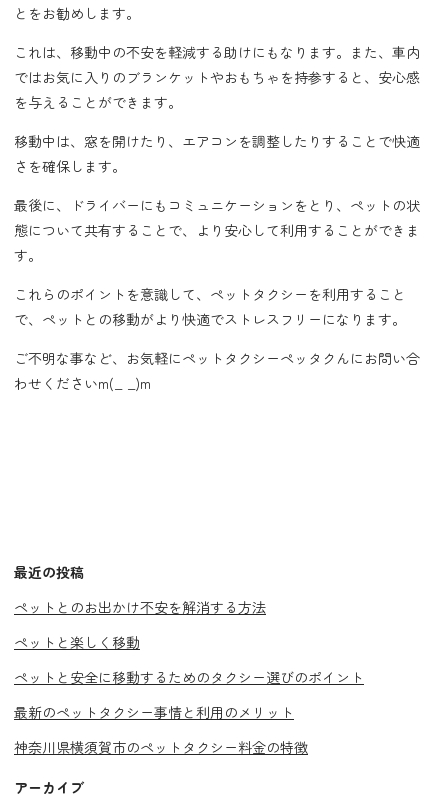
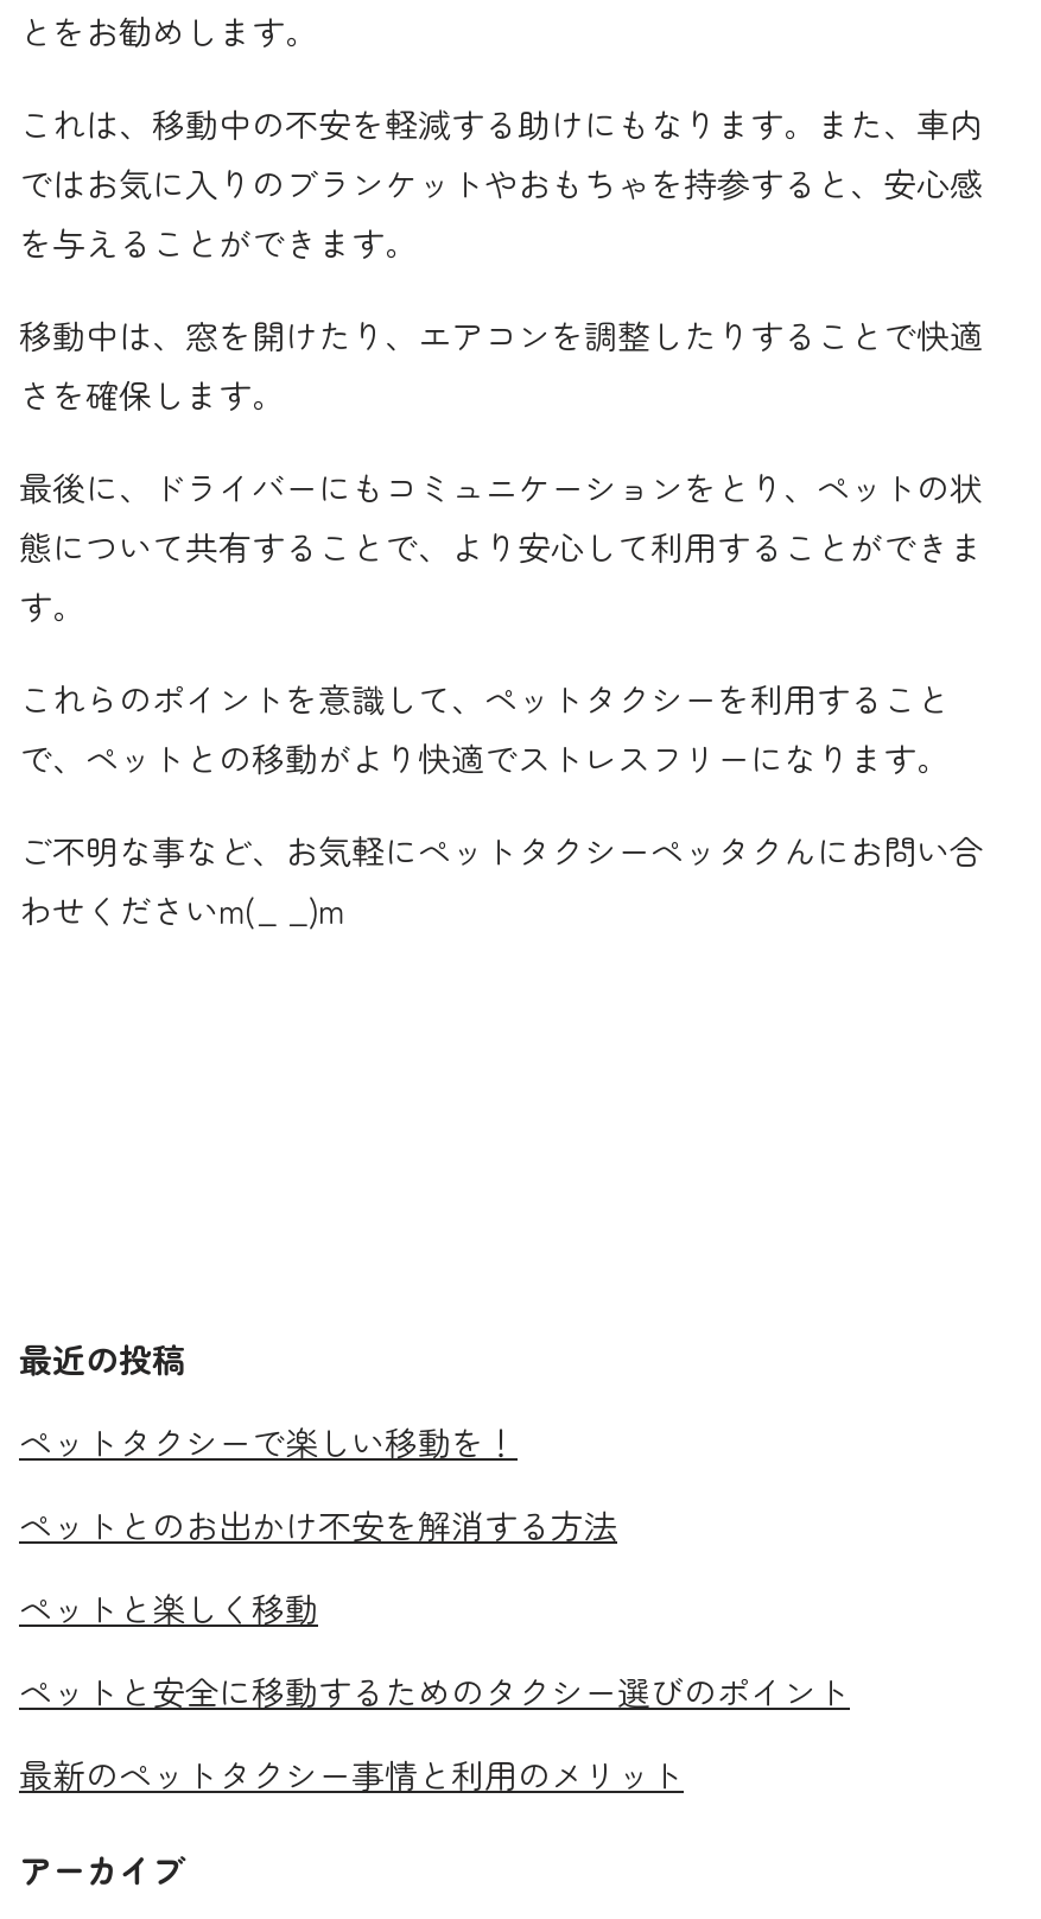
none -> [19,1419,518,1466] ペットタクシーで楽しい移動を！
moved [14,597,364,722] -> [19,1502,850,1799]: ペットとのお出かけ不安を解消する方法 | ペットと楽しく移動 | ペットと安全に移動するためのタクシー選びのポイント | 最新のペットタクシー事情と利用のメリット
[14,737,308,757] 神奈川県横須賀市のペットタクシー料金の特徴 -> none

